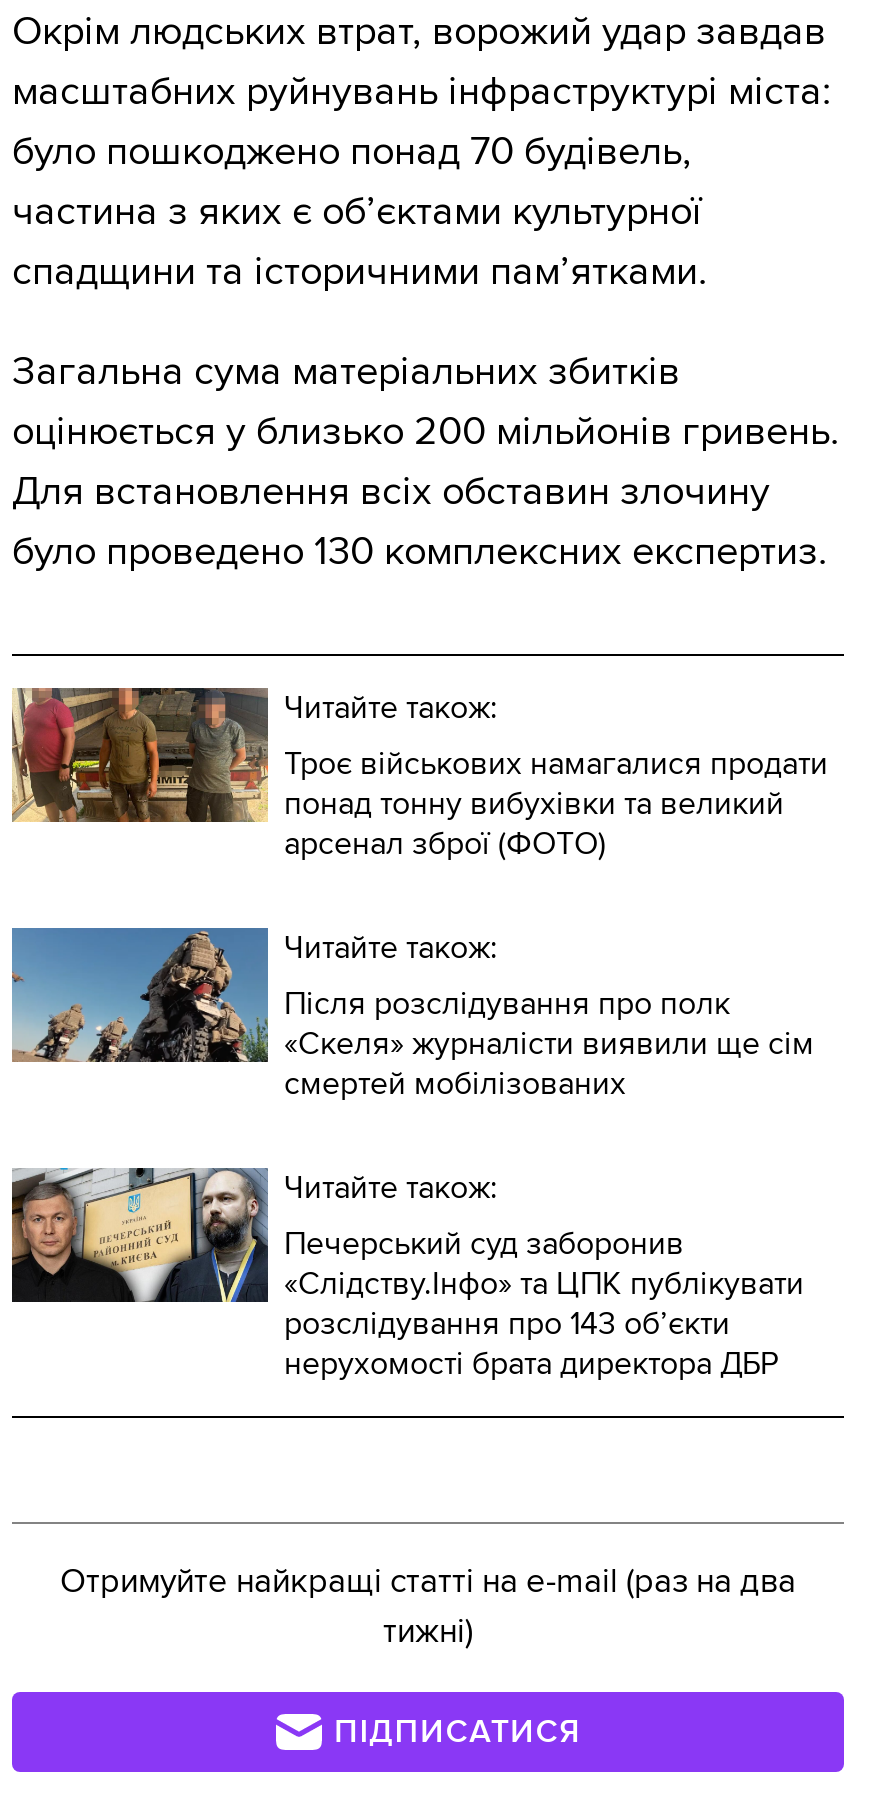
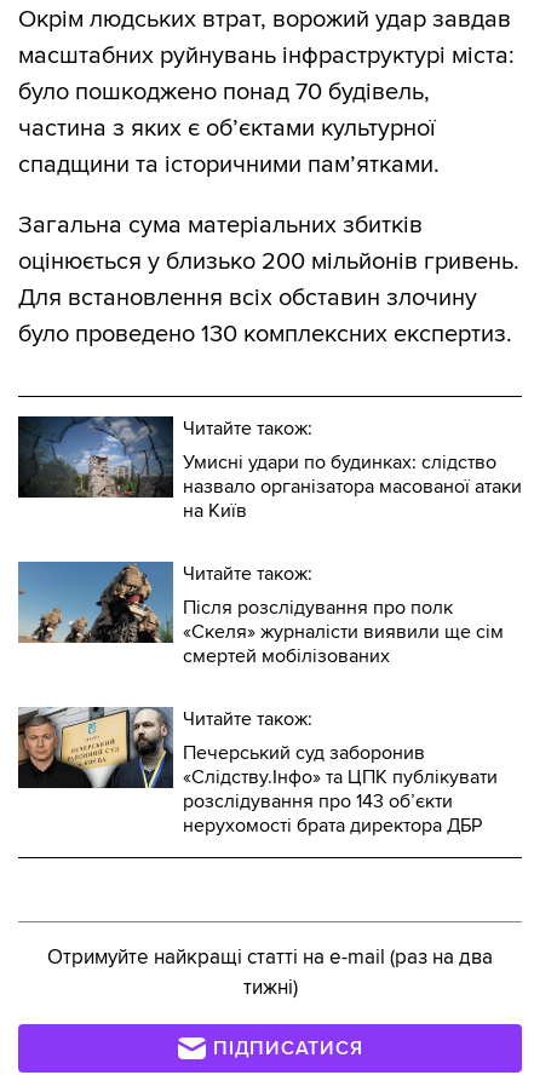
[10,686,828,864] [image] | Троє військових намагалися продати | понад тонну вибухівки та великий | арсенал зброї (ФОТО) -> [17,415,522,523] [image] | Умисні удари по будинках: слідство | назвало організатора масованої атаки | на Київ

